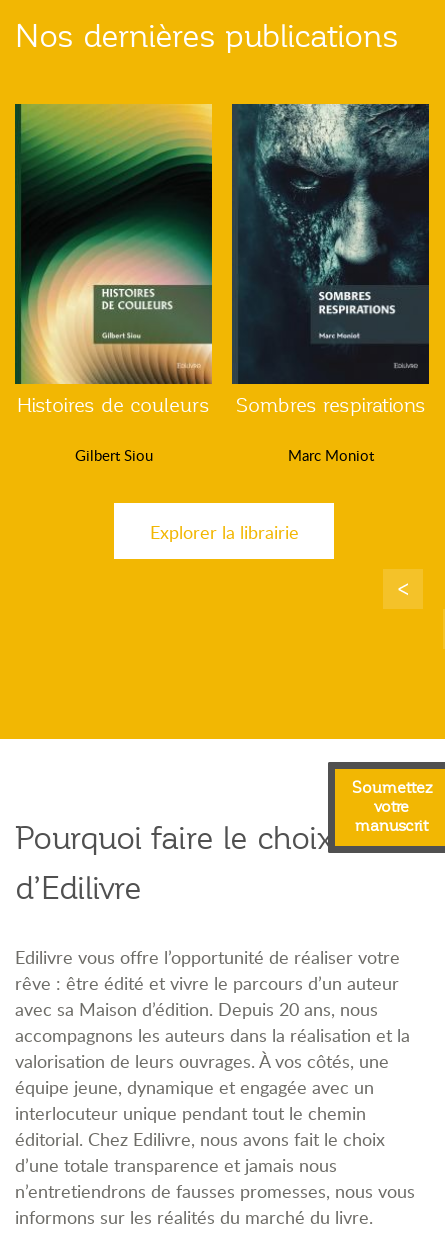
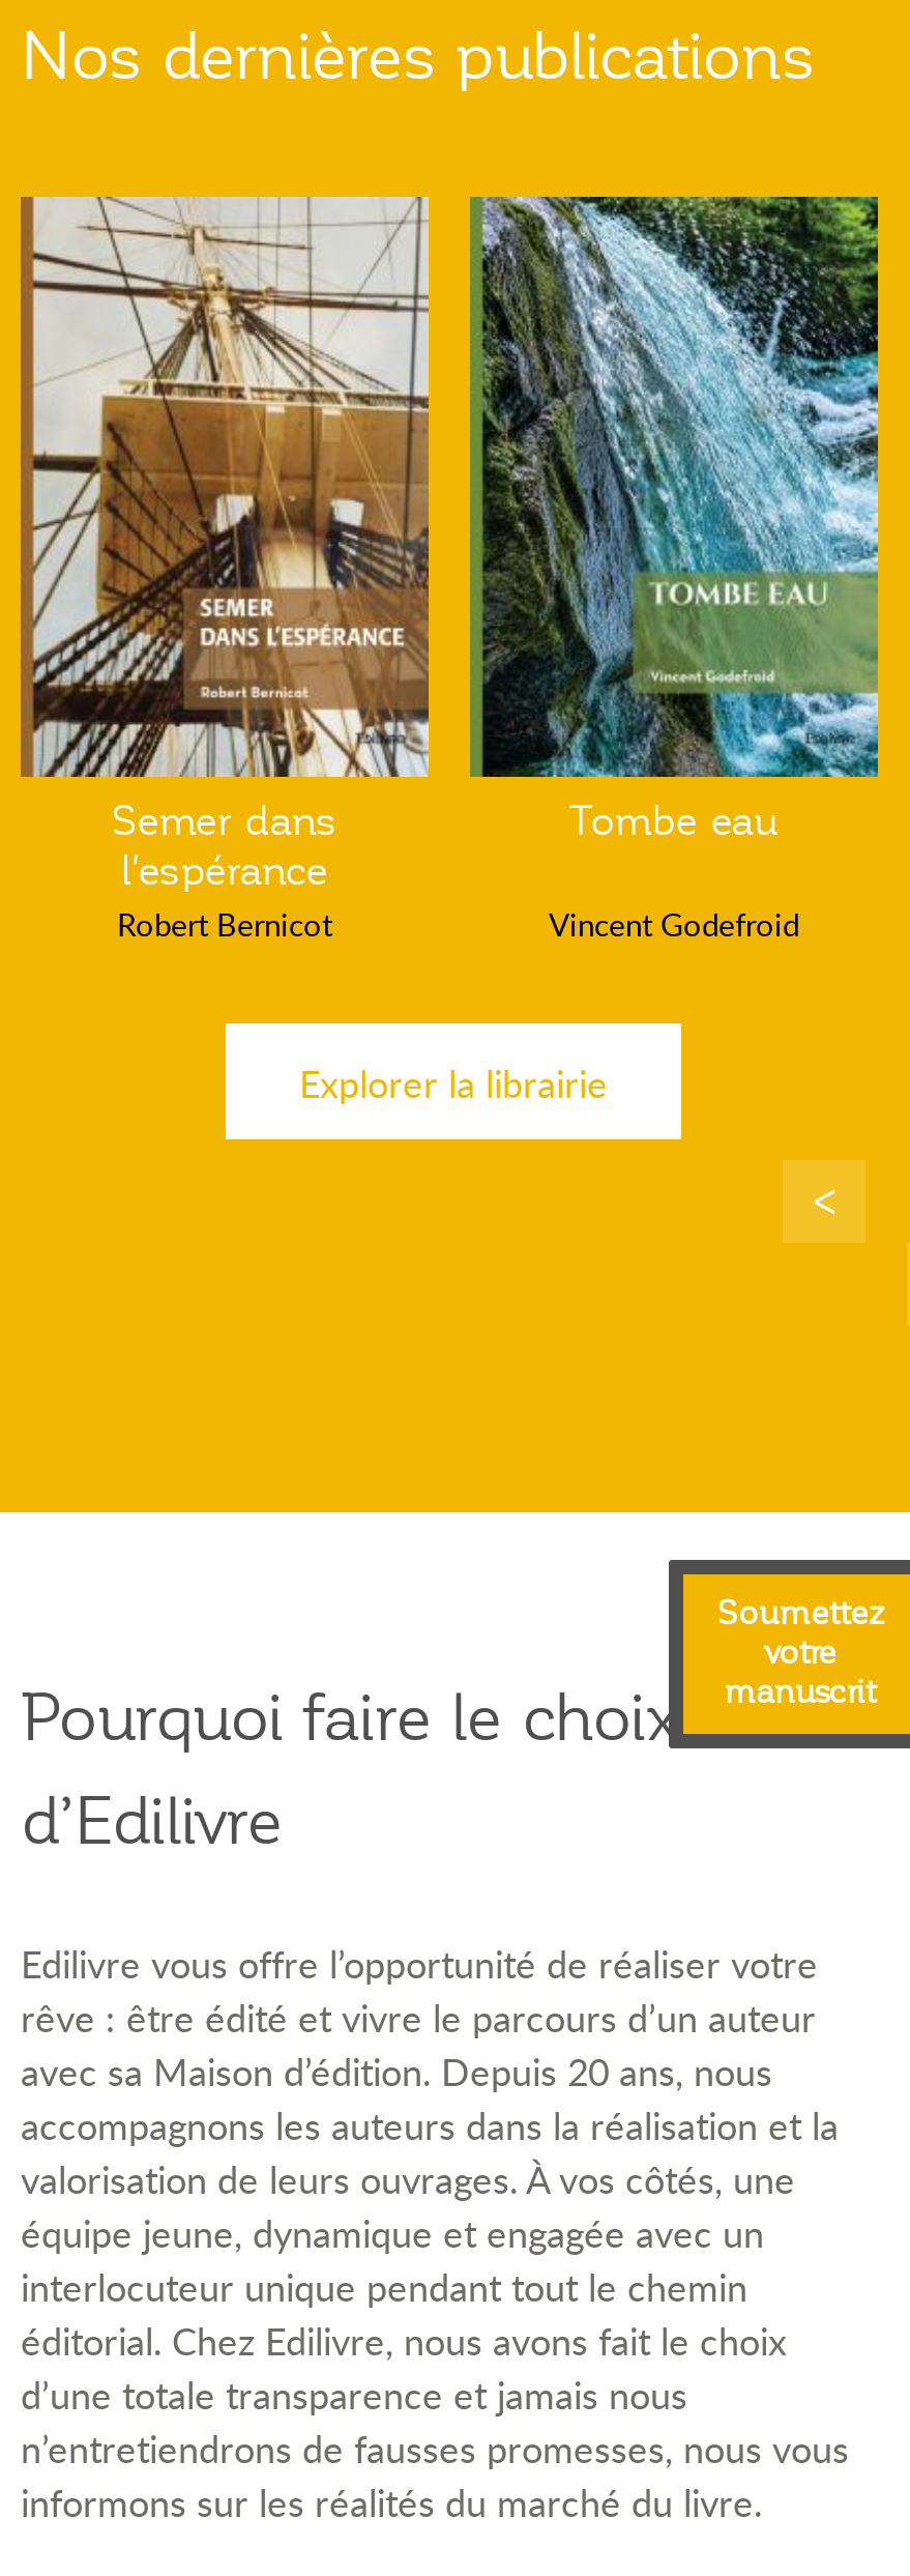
[15,104,213,465] [image] | Histoires de couleurs | Gilbert Siou -> [23,195,431,944] [image] | Semer dans | l'espérance | Robert Bernicot
[232,103,430,465] [image] | Sombres respirations | Marc Moniot -> [470,195,880,944] [image] | Tombe eau | Vincent Godefroid

